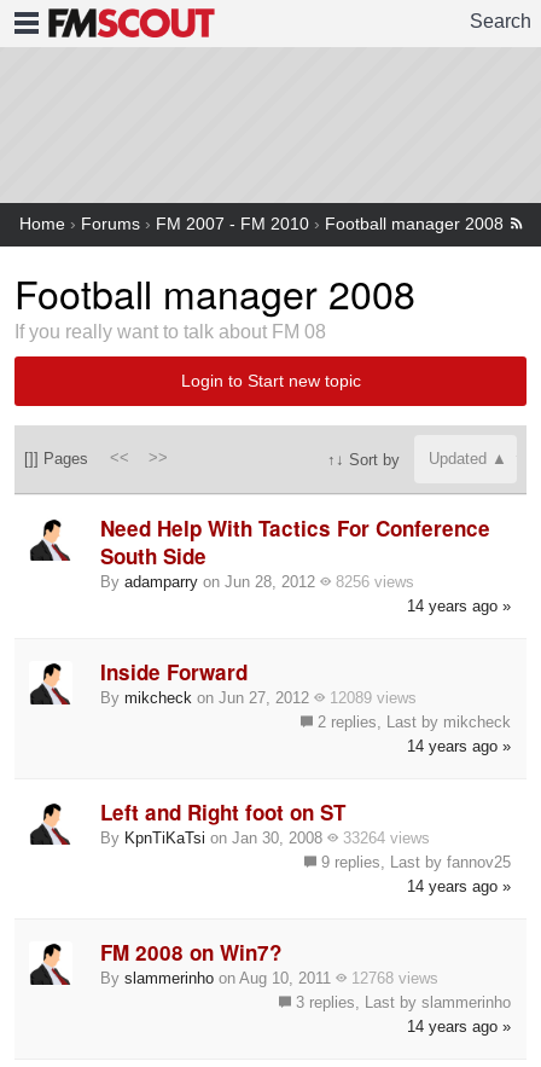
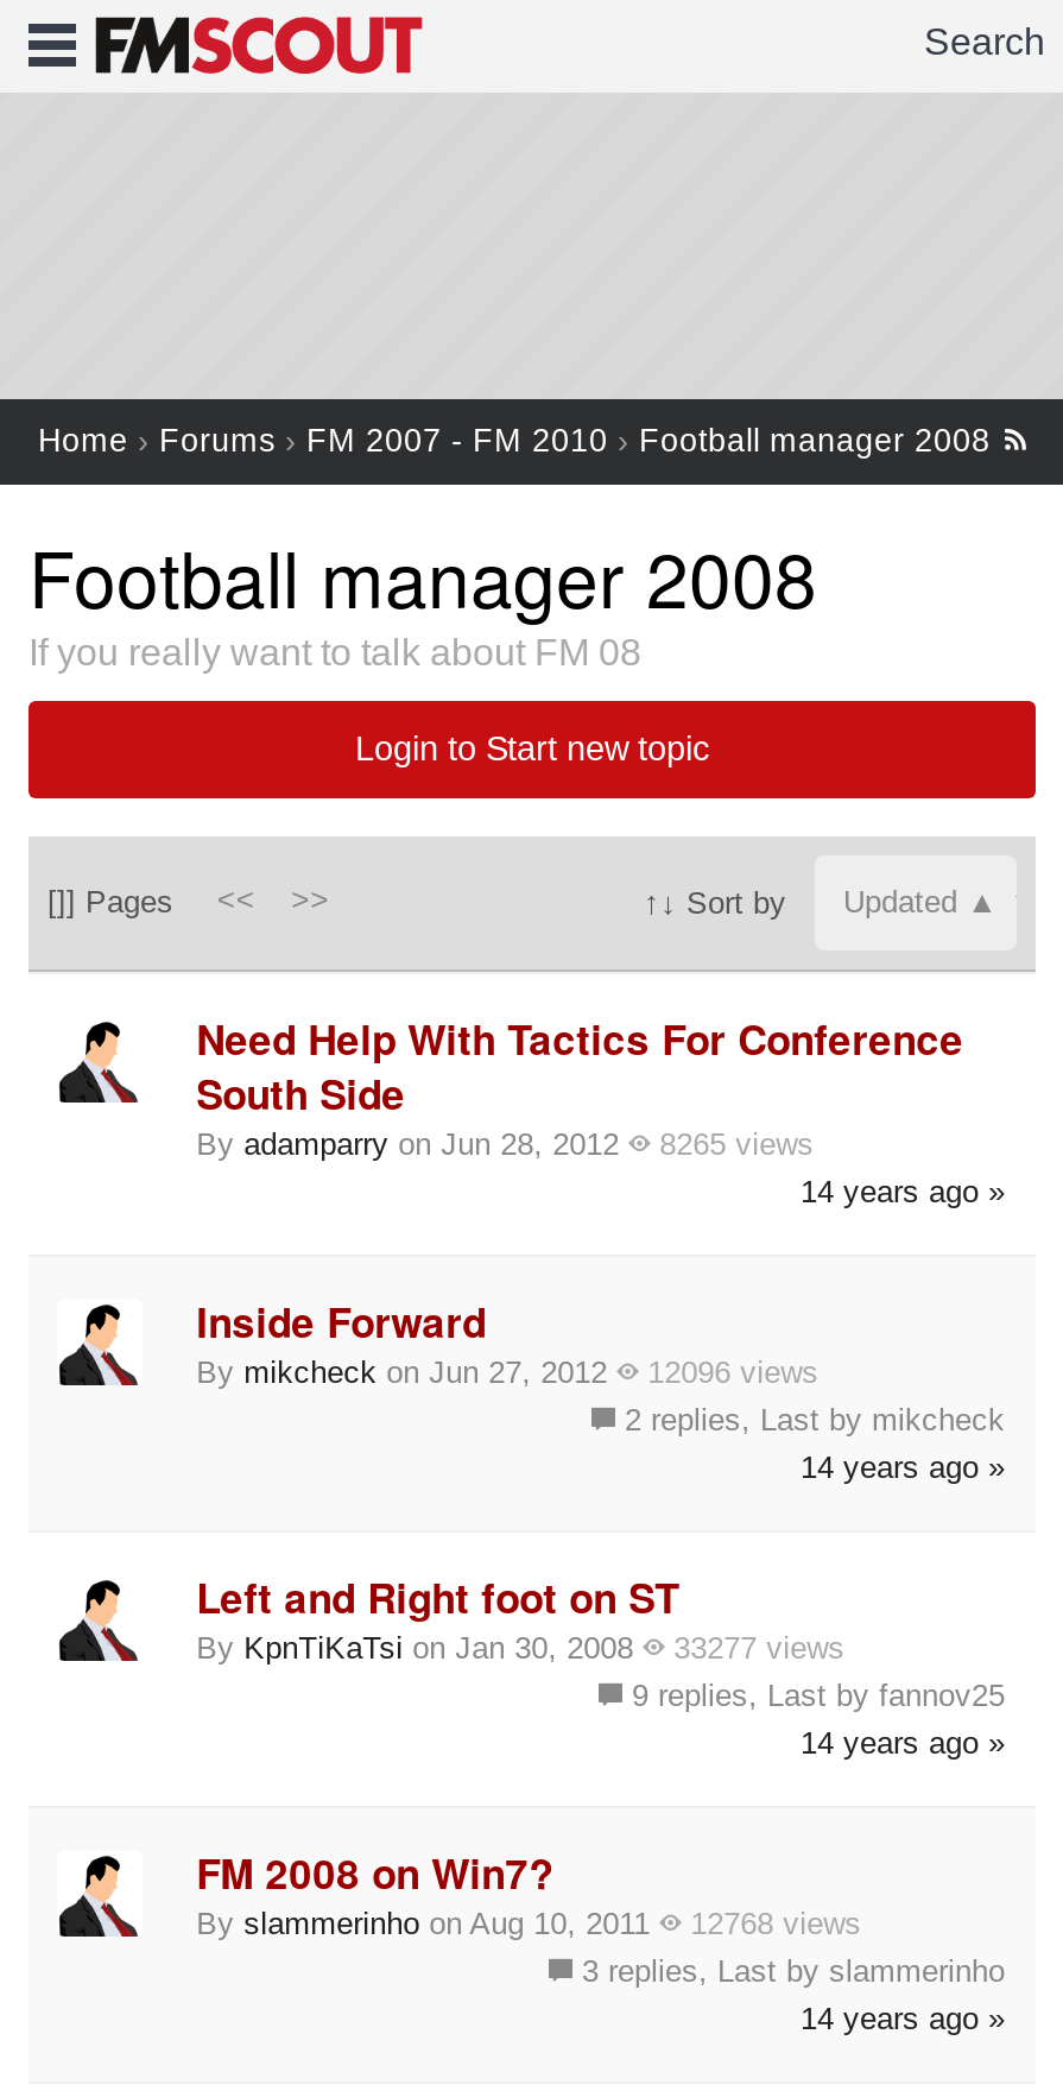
[100,572,414,590] By adamparry on Jun 28, 2012 8256 views -> [196,1125,814,1161] By adamparry on Jun 28, 2012 8265 views
[100,688,416,706] By mikcheck on Jun 27, 2012 12089 views -> [196,1353,819,1389] By mikcheck on Jun 27, 2012 12096 views
[100,828,429,847] By KpnTiKaTsi on Jan 30, 2008 33264 views -> [196,1629,845,1665] By KpnTiKaTsi on Jan 30, 2008 33277 views

